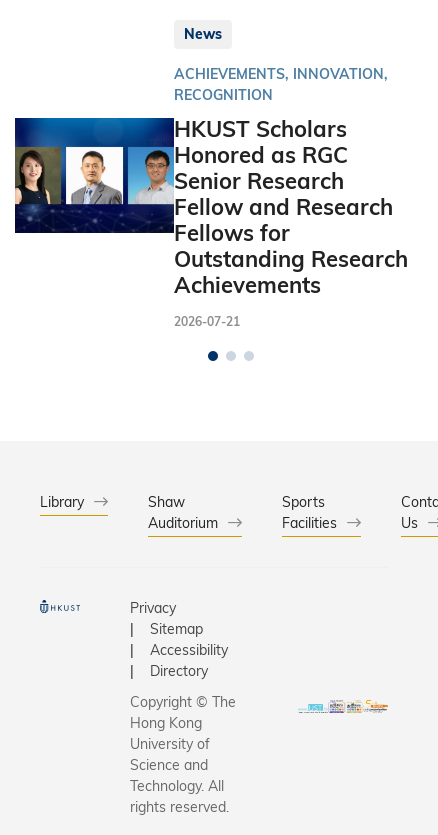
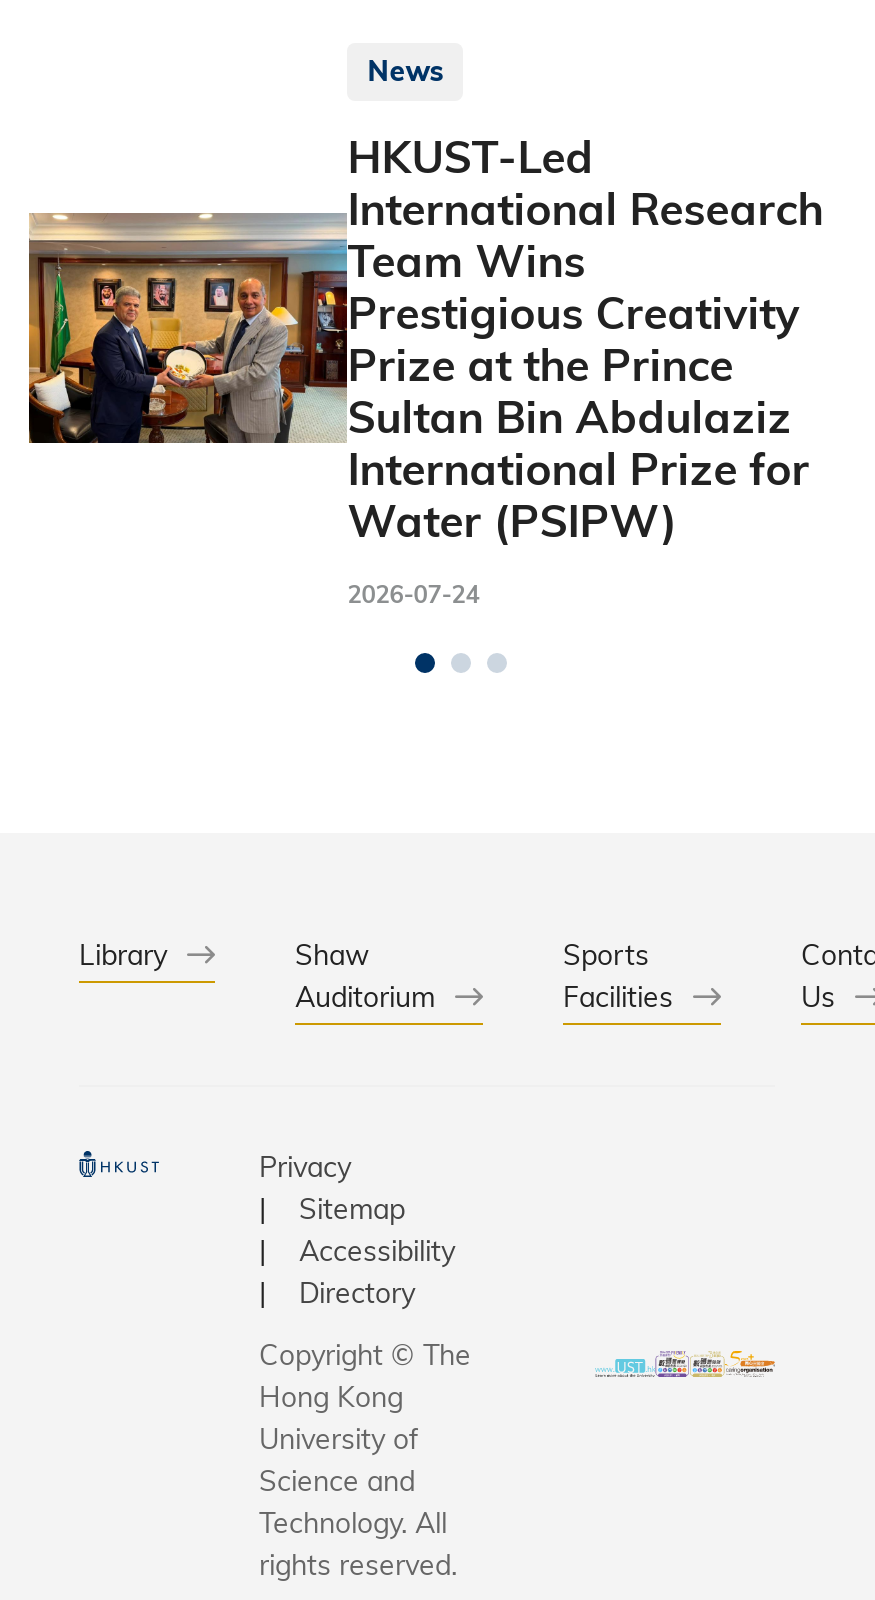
[14,65,408,299] [image] | ACHIEVEMENTS, INNOVATION, | RECOGNITION | HKUST Scholars | Honored as RGC | Senior Research | Fellow and Research | Fellows for | Outstanding Research | Achievements -> [27,129,823,549] [image] | HKUST-Led | International Research | Team Wins | Prestigious Creativity | Prize at the Prince | Sultan Bin Abdulaziz | International Prize for | Water (PSIPW)
[174,314,240,329] 2026-07-21 -> [347,579,479,609] 2026-07-24

